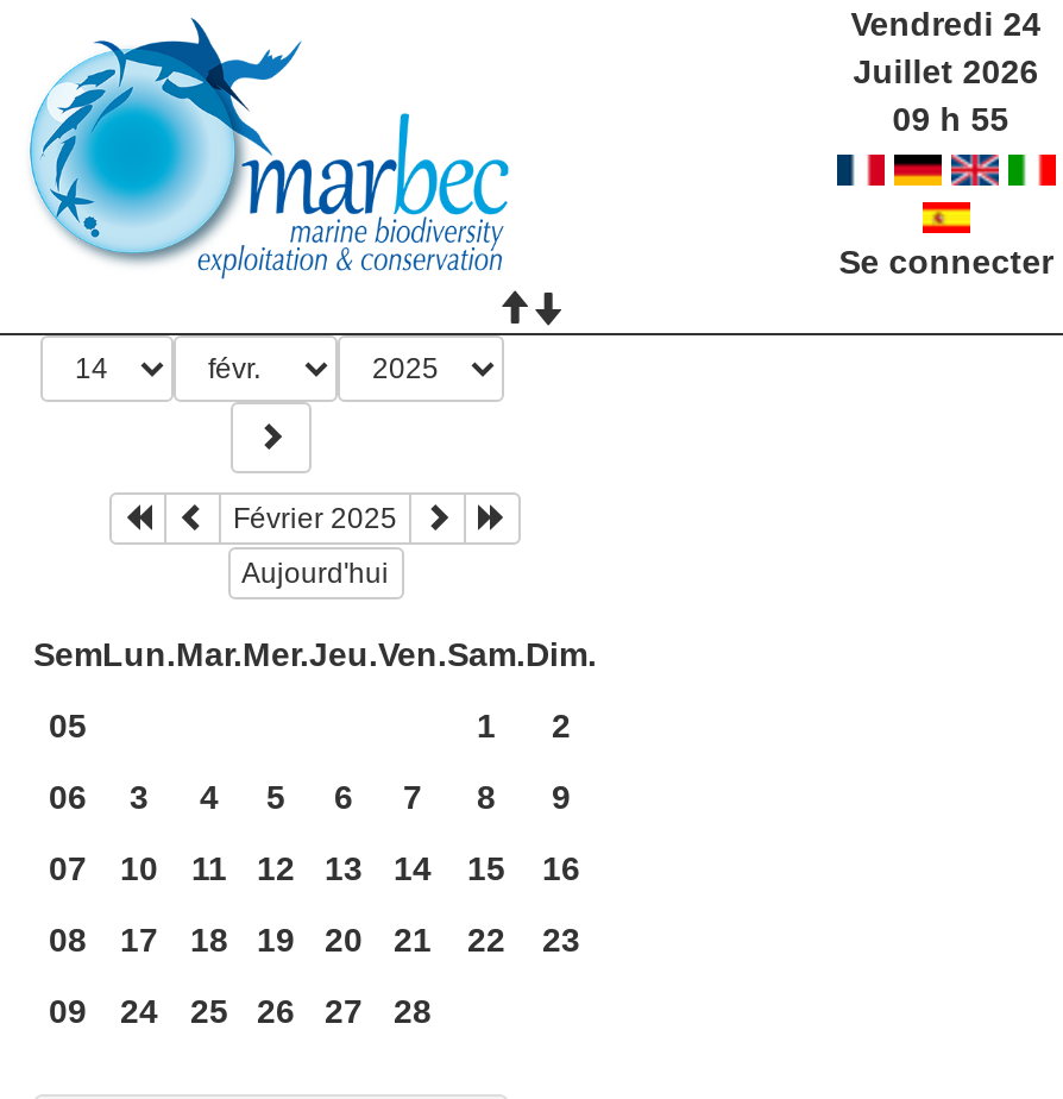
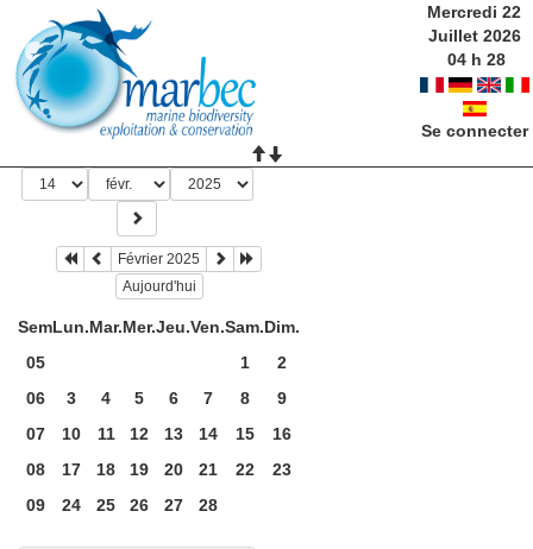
[851,5,1041,43] Vendredi 24 -> [427,2,521,21] Mercredi 22
[892,100,1009,138] 09 h 55 -> [448,50,506,69] 04 h 28

